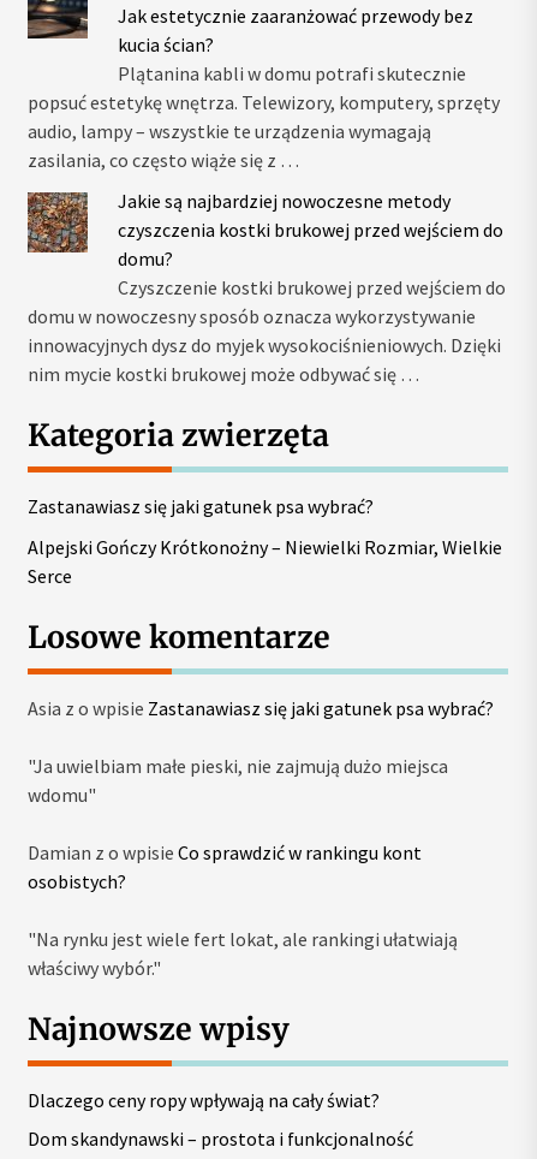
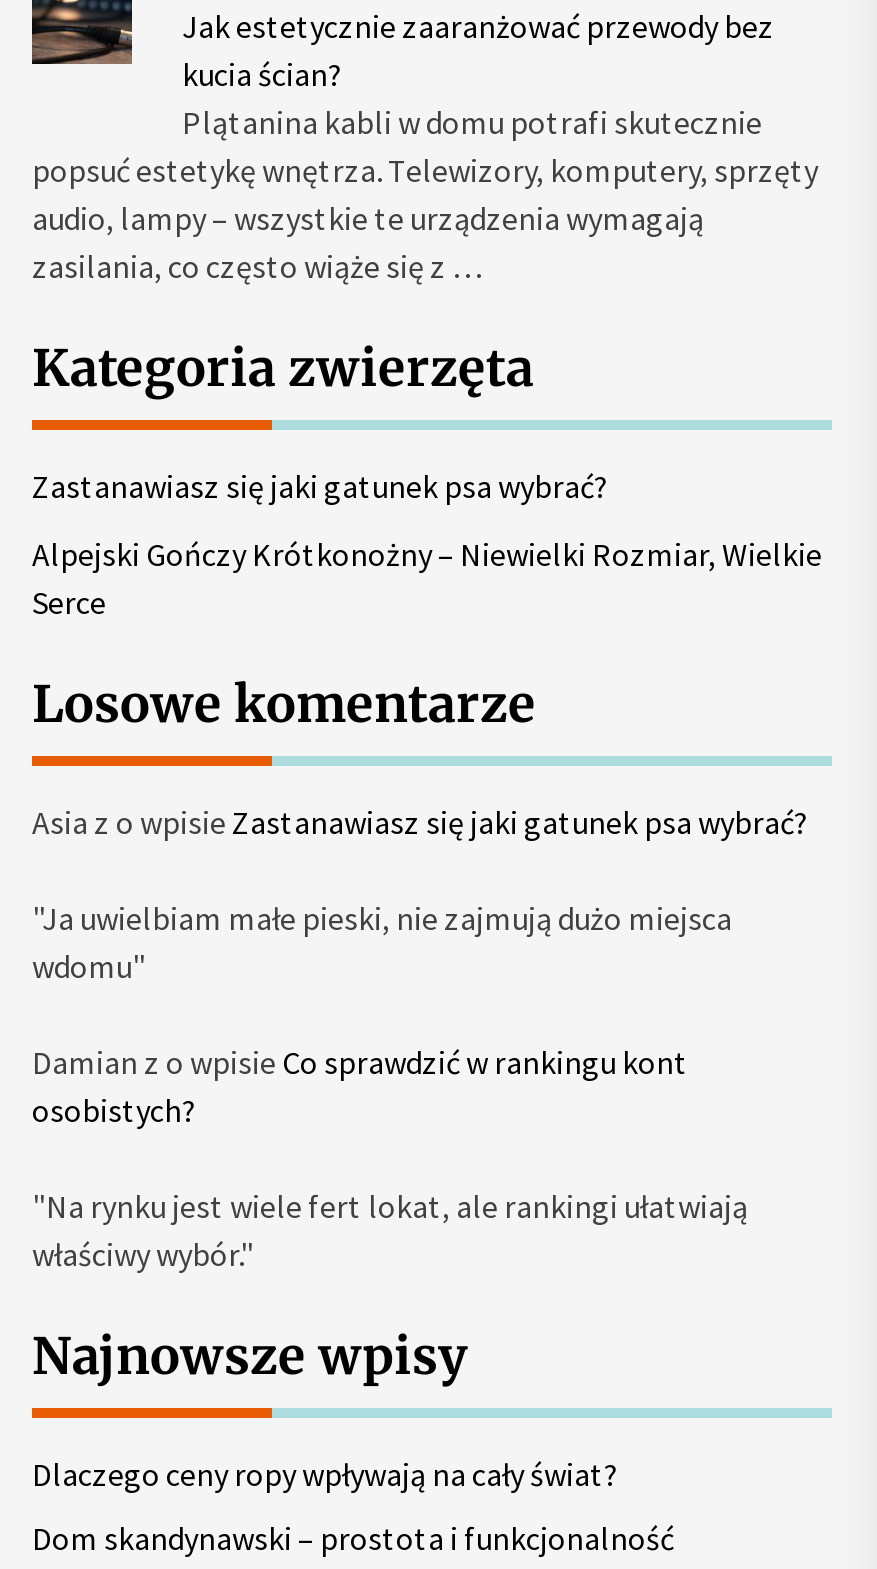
[26,189,506,386] [image] | Jakie są najbardziej nowoczesne metody | czyszczenia kostki brukowej przed wejściem do | domu? | Czyszczenie kostki brukowej przed wejściem do | domu w nowoczesny sposób oznacza wykorzystywanie | innowacyjnych dysz do myjek wysokociśnieniowych. Dzięki | nim mycie kostki brukowej może odbywać się … -> none

